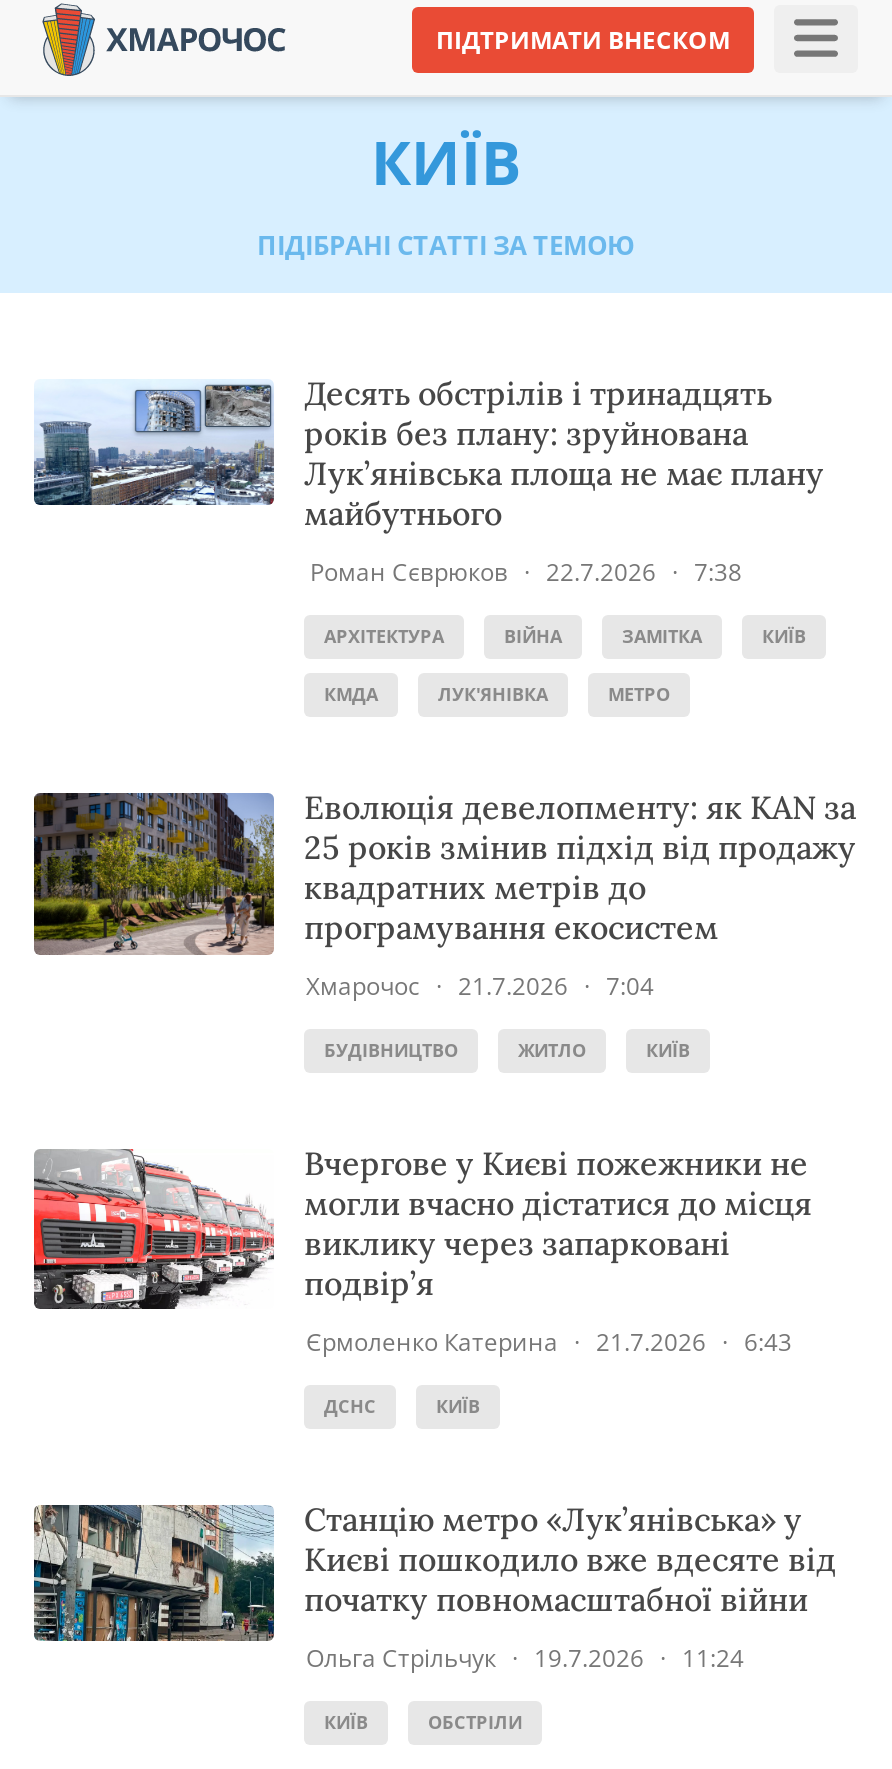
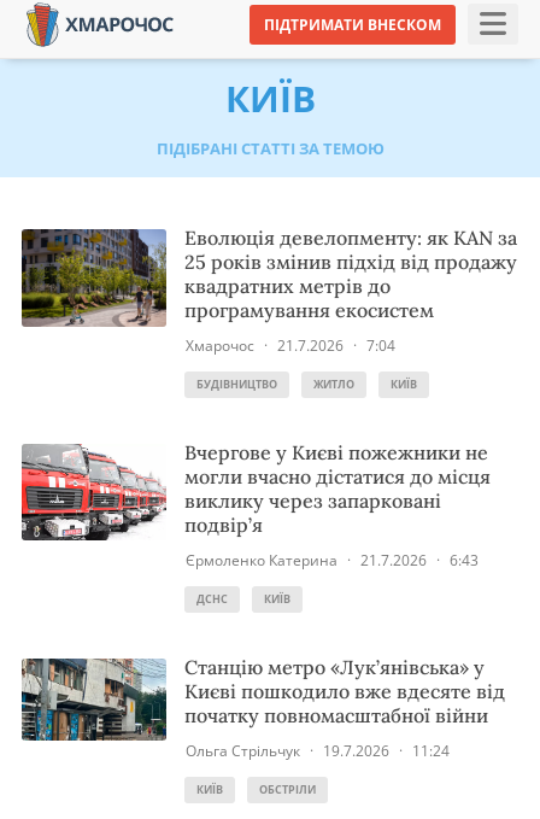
[32,373,824,707] [image] | Десять обстрілів і тринадцять | років без плану: зруйнована | Лук’янівська площа не має плану | майбутнього | Роман Сєврюков · 22.7.2026 · 7:38 | АРХІТЕКТУРА | ВІЙНА | ЗАМІТКА | КИЇВ | КМДА | ЛУК'ЯНІВКА | МЕТРО -> none

